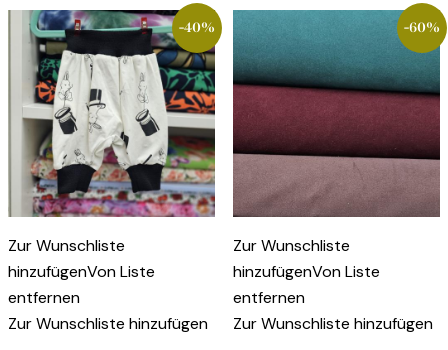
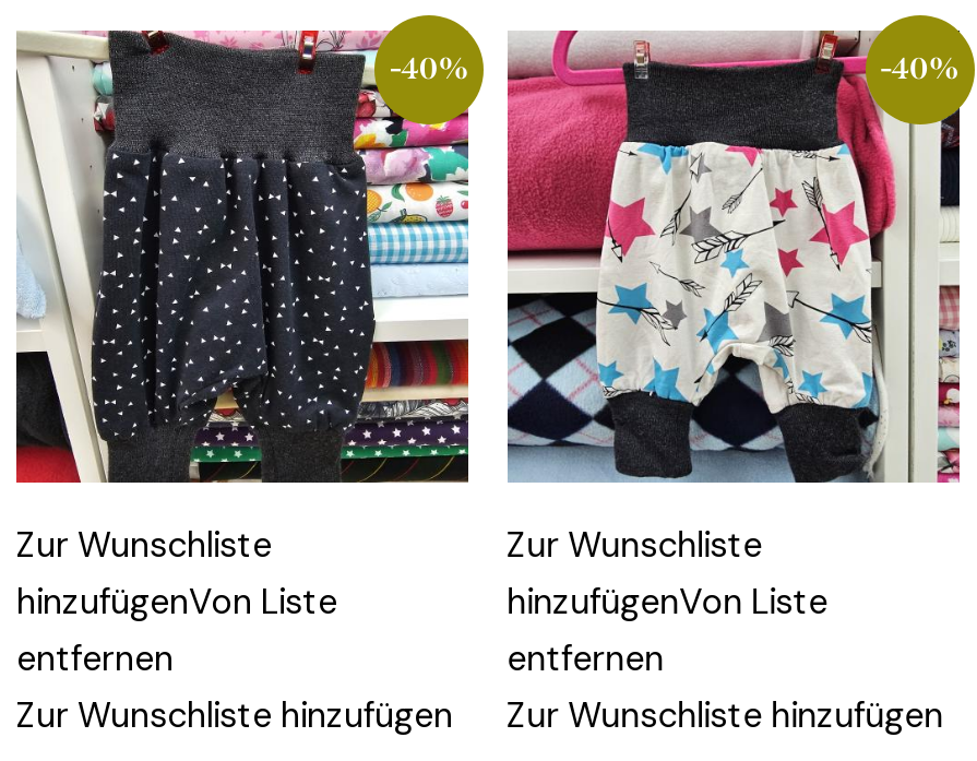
[8,9,216,218] [image] -> [14,28,470,485] [image]
[232,9,441,218] [image] | -60% -> [505,28,962,483] [image] | -40%

